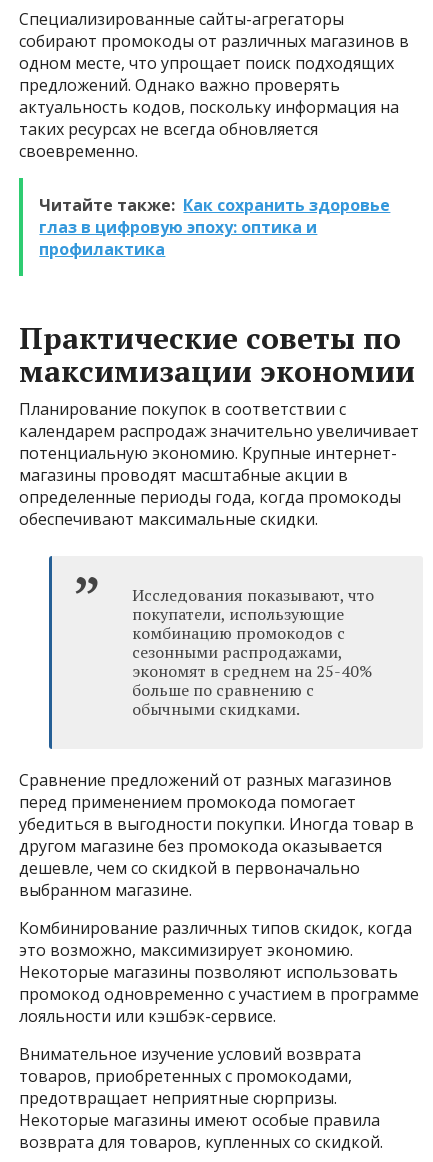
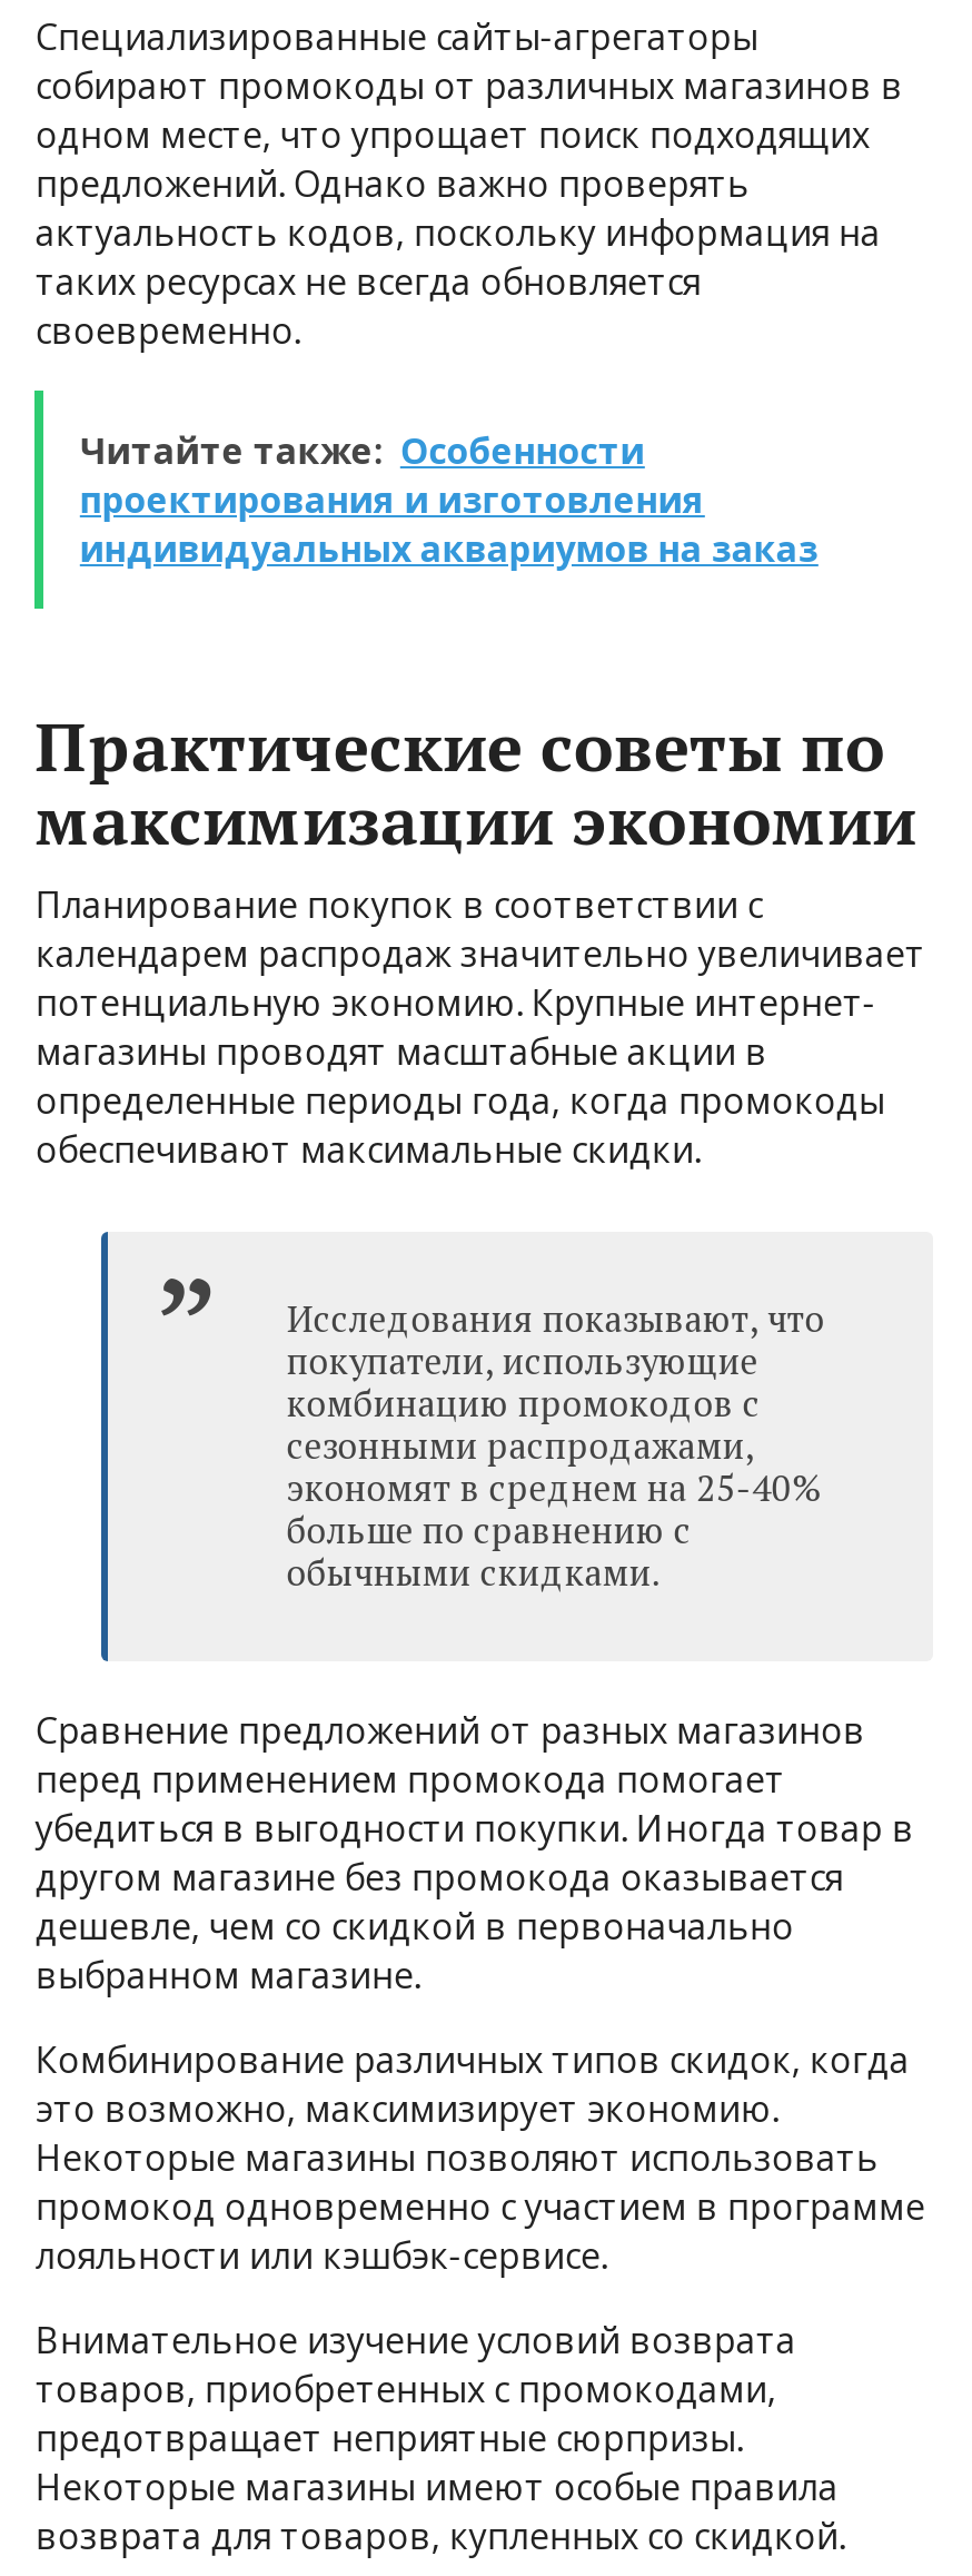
[39,194,390,260] Читайте также: Как сохранить здоровье | глаз в цифровую эпоху: оптика и | профилактика -> [80,427,818,574] Читайте также: Особенности | проектирования и изготовления | индивидуальных аквариумов на заказ

